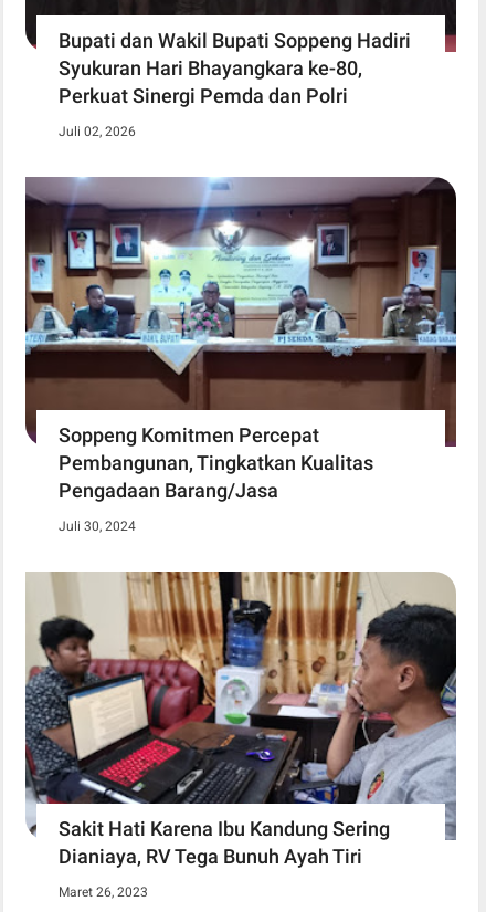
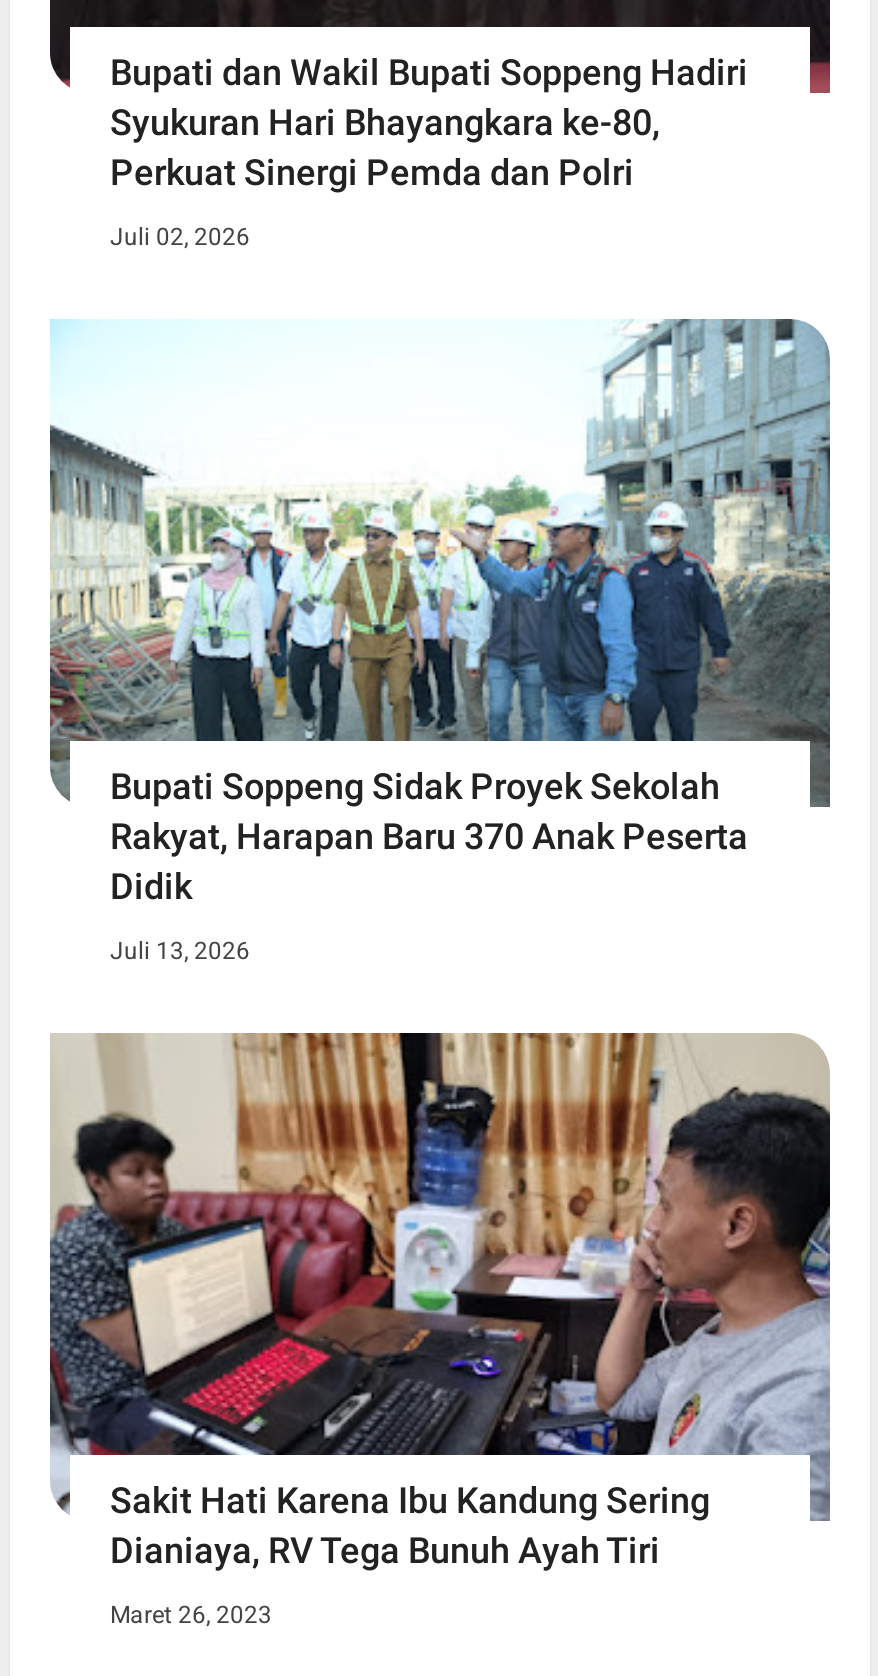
[24,176,457,501] [image] | Soppeng Komitmen Percepat | Pembangunan, Tingkatkan Kualitas | Pengadaan Barang/Jasa -> [48,318,832,907] [image] | Bupati Soppeng Sidak Proyek Sekolah | Rakyat, Harapan Baru 370 Anak Peserta | Didik
[59,518,136,533] Juli 30, 2024 -> [110,937,250,965] Juli 13, 2026

